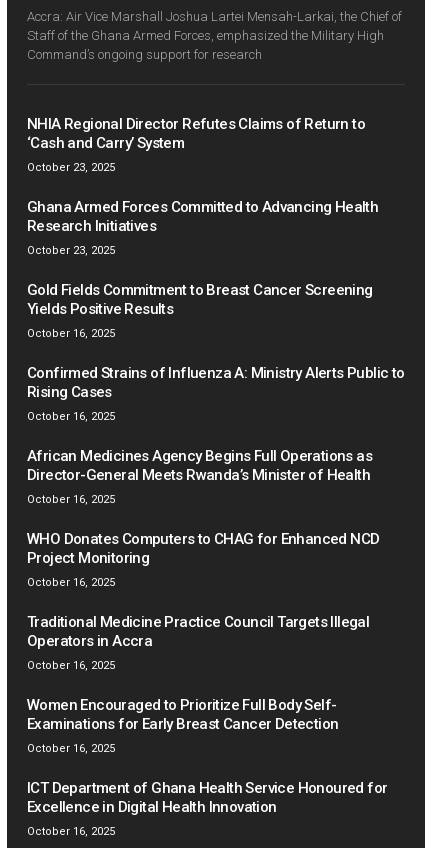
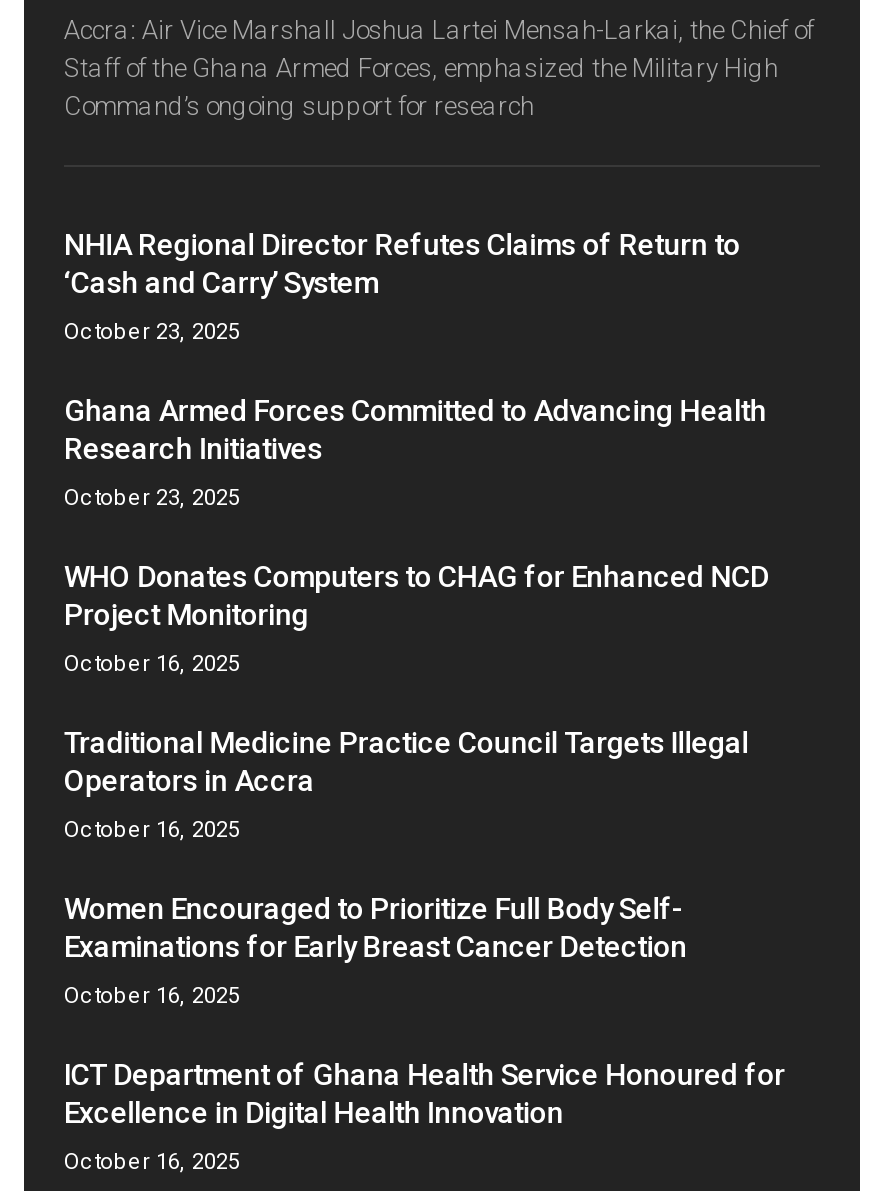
[27,281,405,506] Gold Fields Commitment to Breast Cancer Screening | Yields Positive Results | October 16, 2025 | Confirmed Strains of Influenza A: Ministry Alerts Public to | Rising Cases | October 16, 2025 | African Medicines Agency Begins Full Operations as | Director-General Meets Rwanda’s Minister of Health | October 16, 2025 -> none

